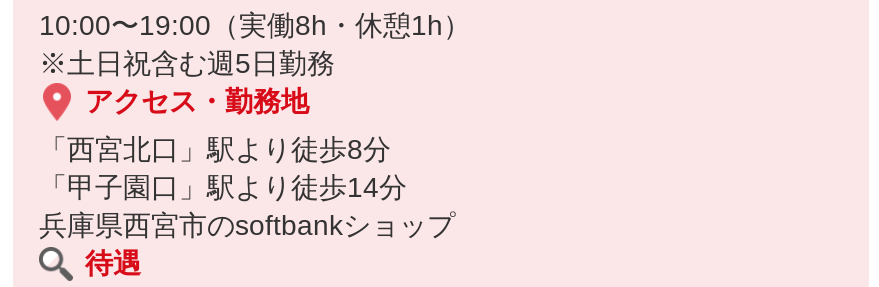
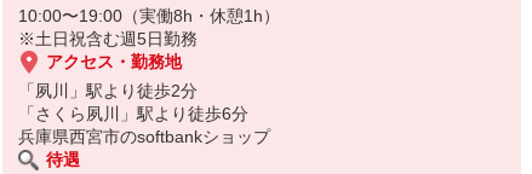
[39,133,407,203] 「西宮北口」駅より徒歩8分 | 「甲子園口」駅より徒歩14分 -> [18,81,248,123] 「夙川」駅より徒歩2分 | 「さくら夙川」駅より徒歩6分

